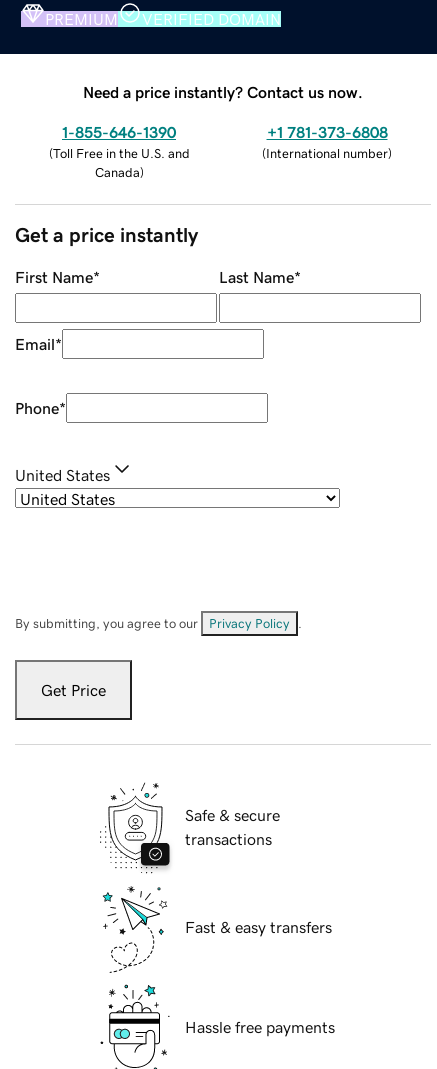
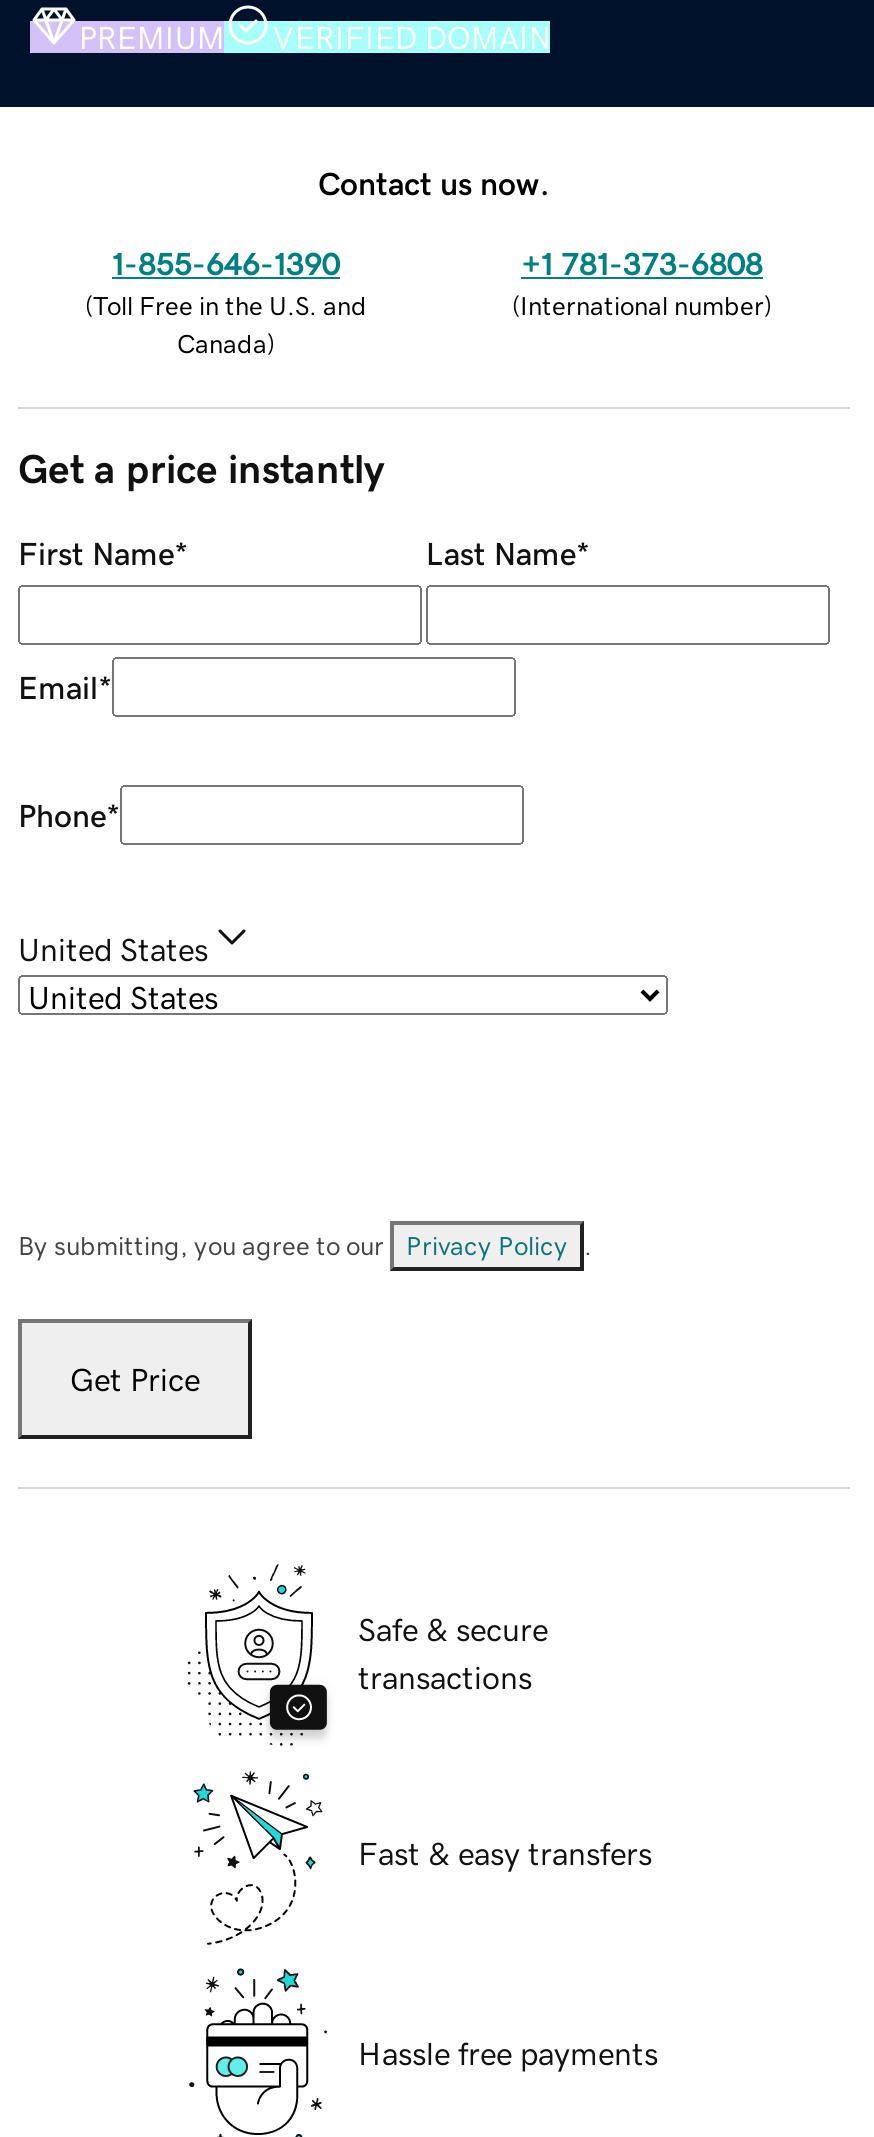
[83,84,363,100] Need a price instantly? Contact us now. -> [318,166,550,198] Contact us now.

